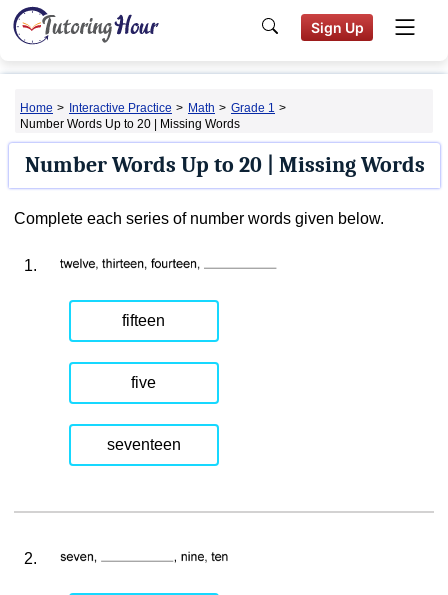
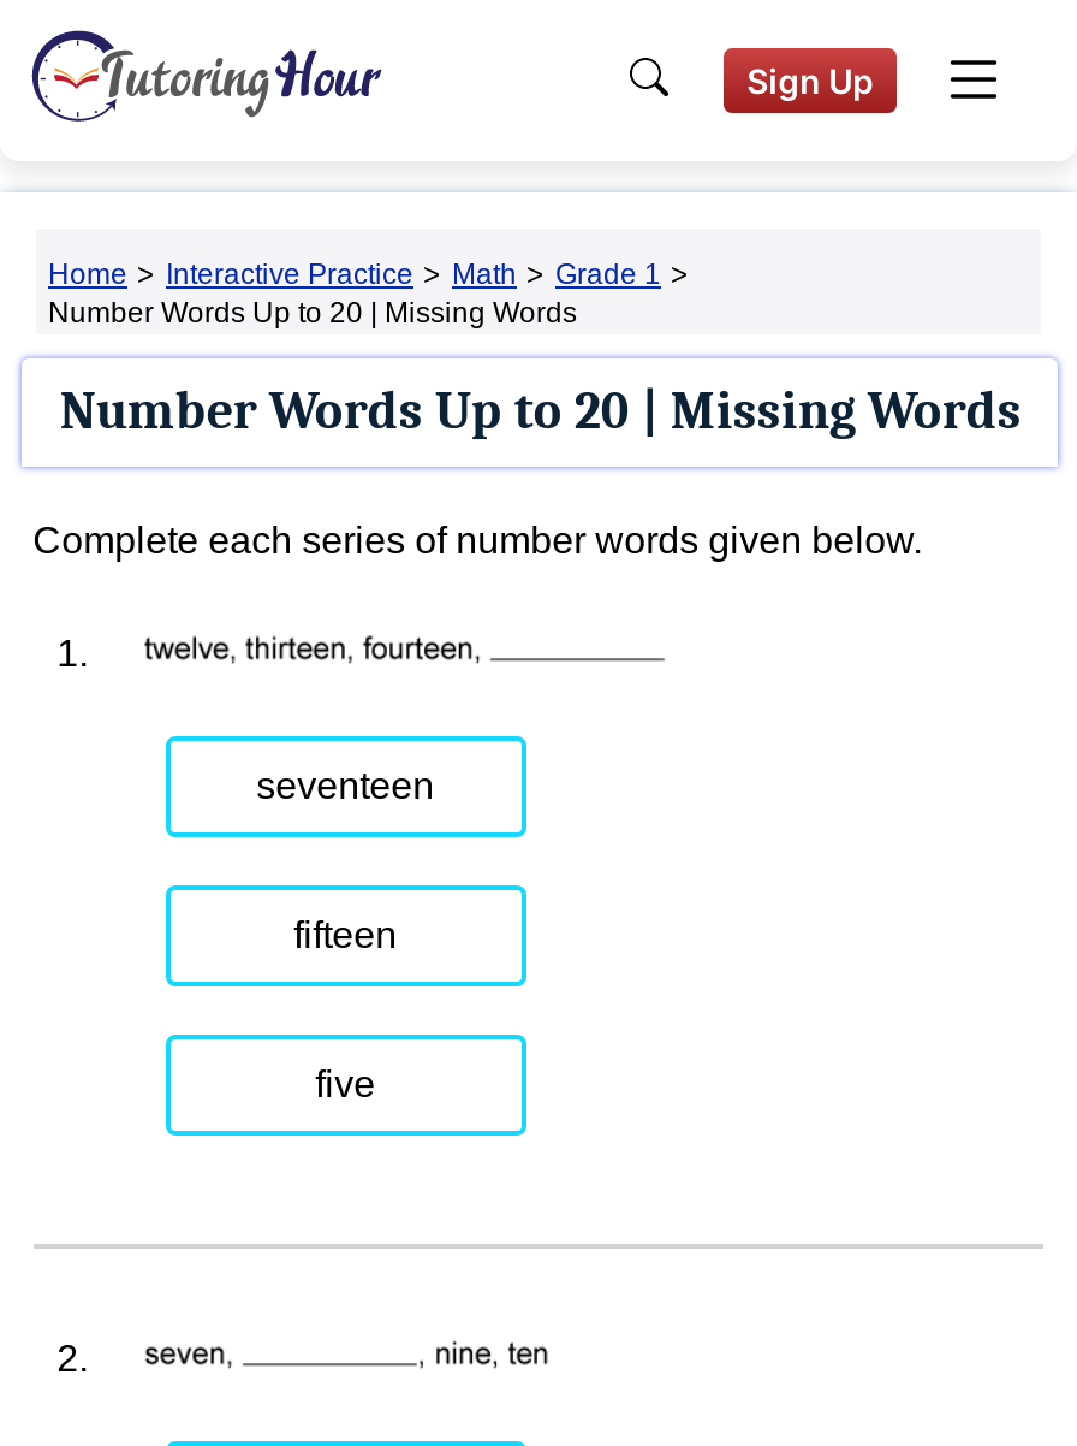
moved [122,312,165,391] -> [294,914,397,1104]: fifteen | five
moved [107,436,181,453] -> [257,765,434,806]: seventeen

